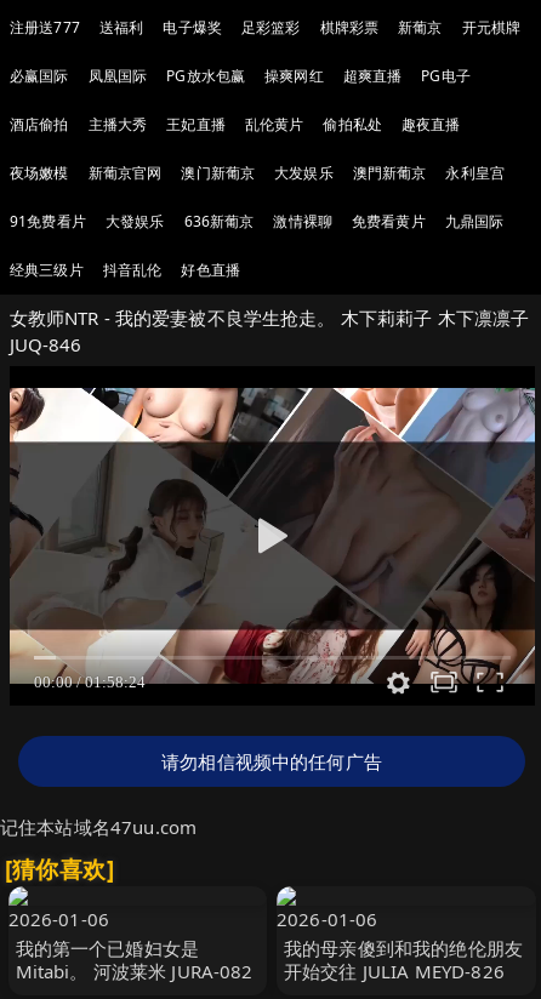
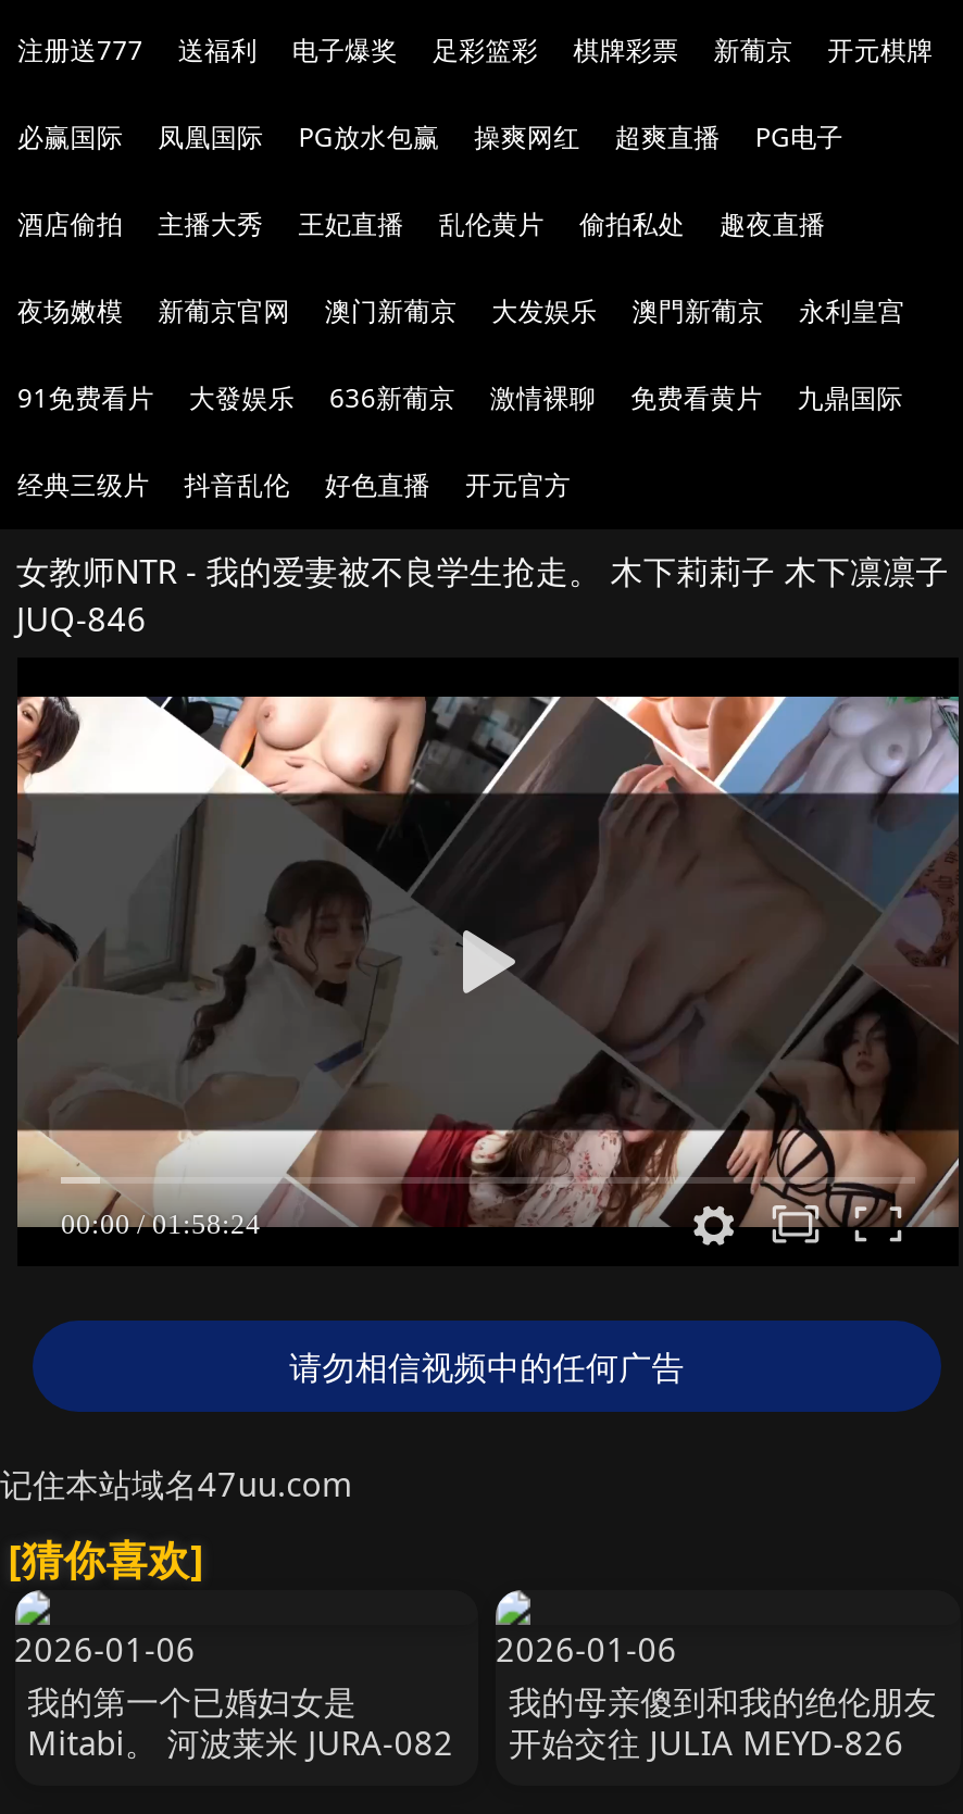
none -> [465,466,571,503] 开元官方

